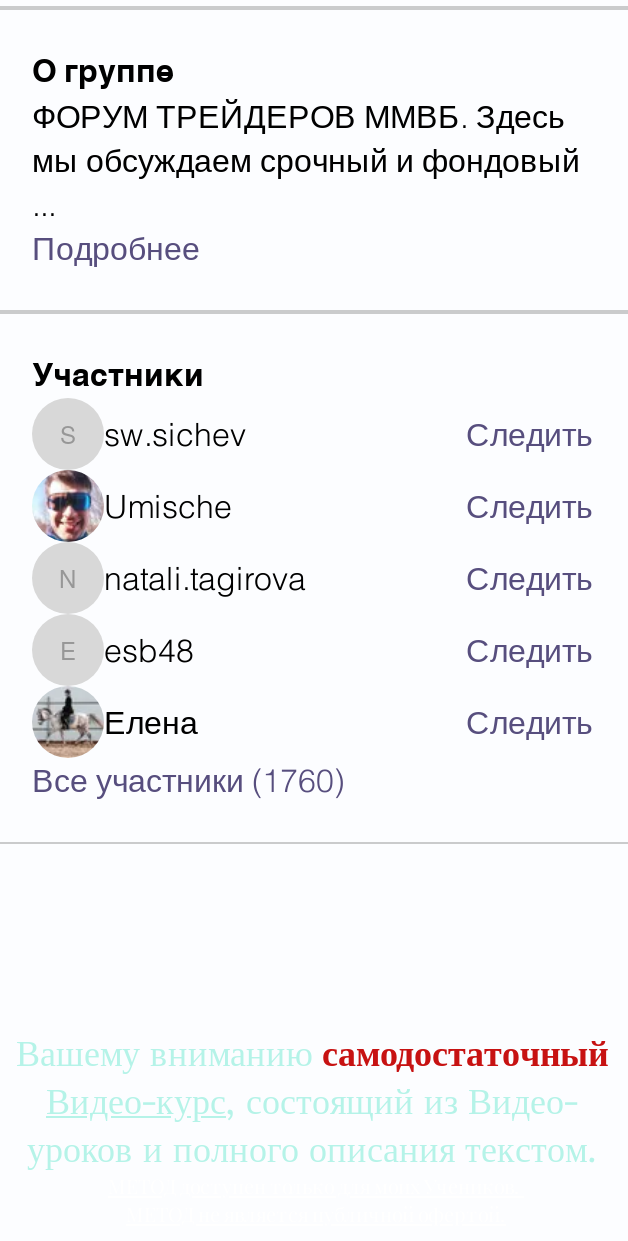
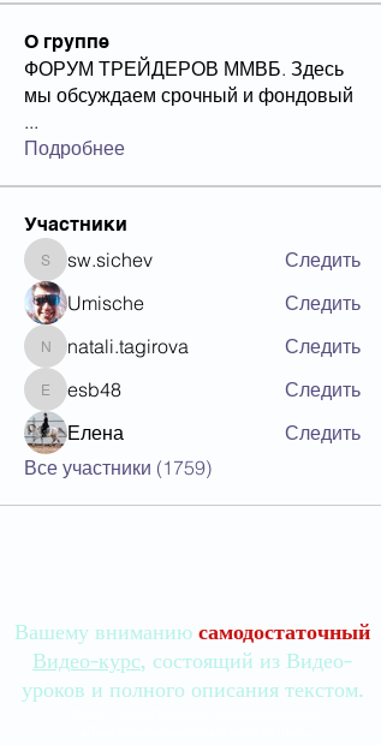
[32,760,344,800] Все участники (1760) -> [24,455,212,479] Все участники (1759)

